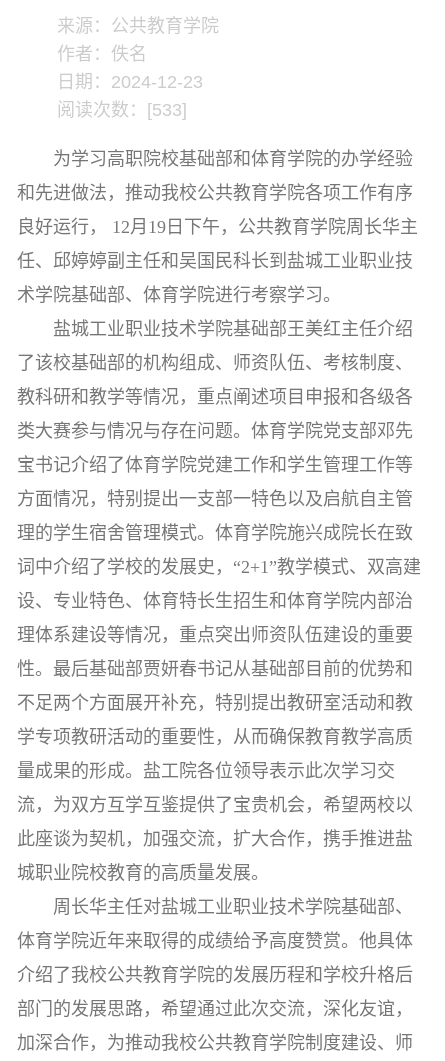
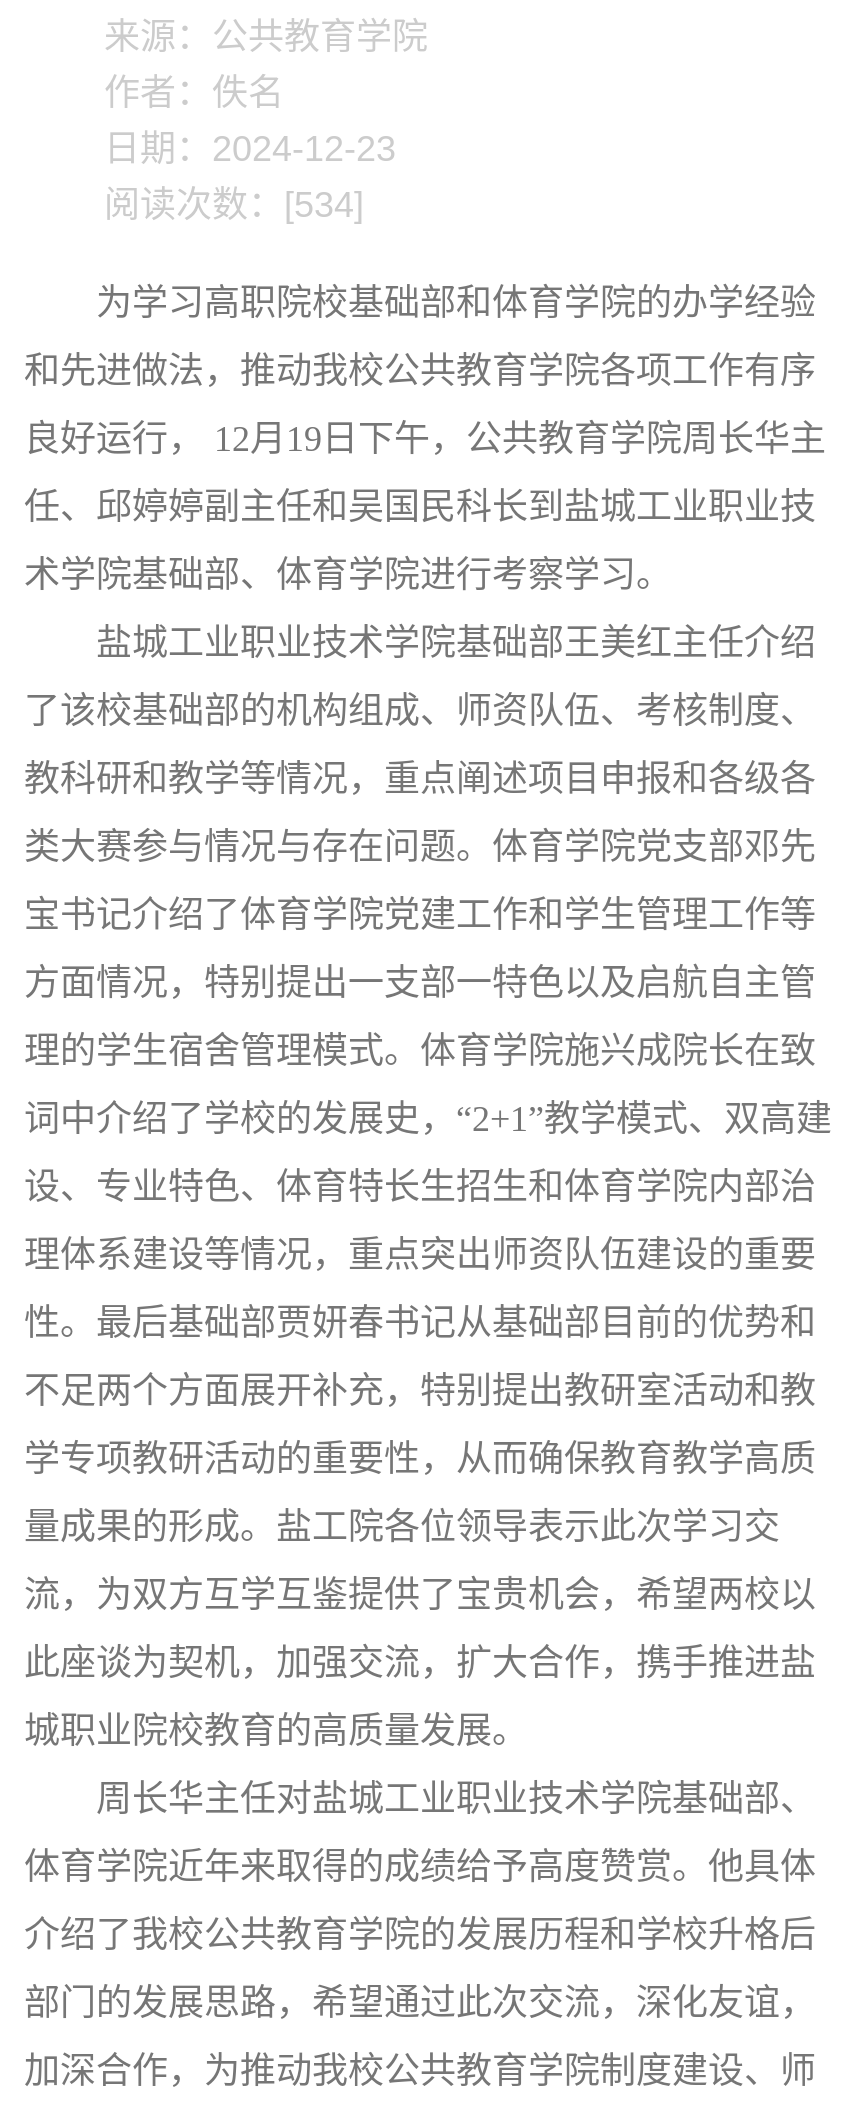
[57,100,187,120] 阅读次数：[533] -> [104,184,364,224] 阅读次数：[534]

